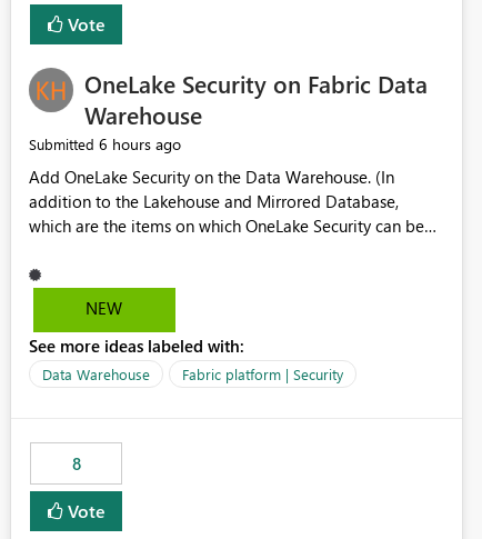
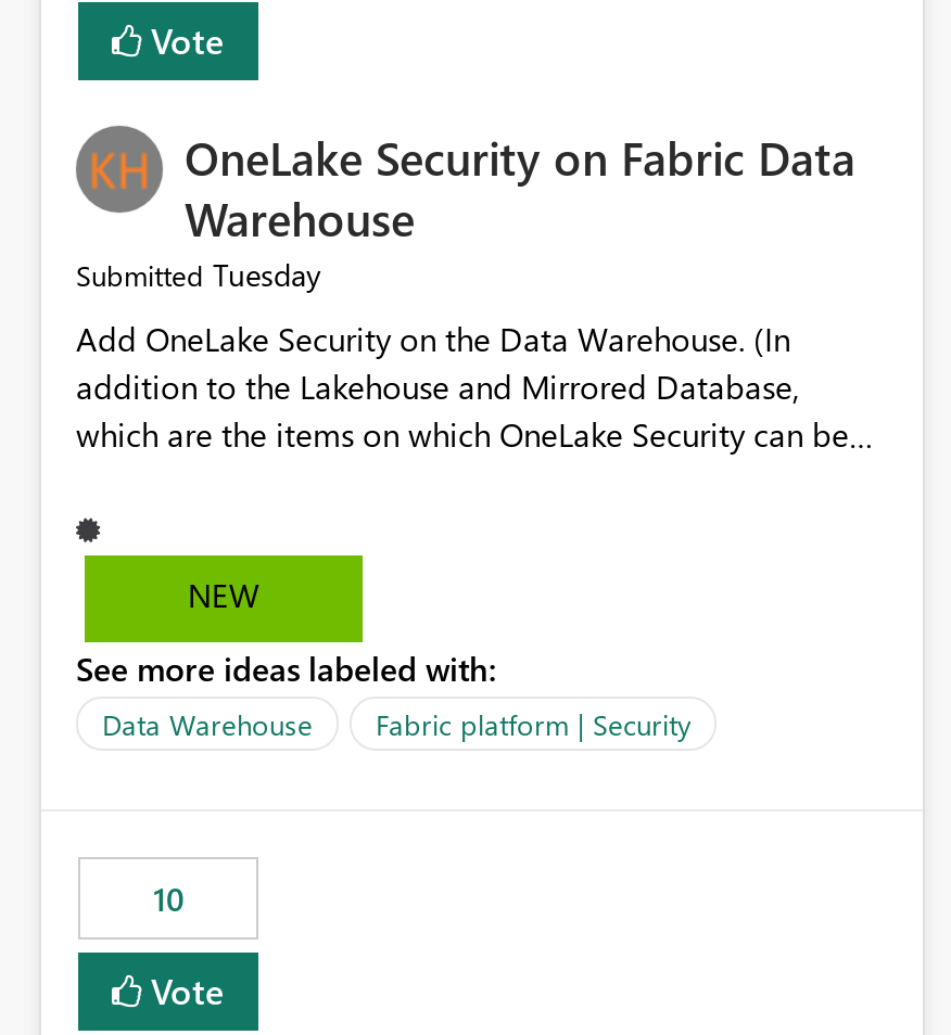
[29,134,181,155] Submitted 6 hours ago -> [76,255,321,296] Submitted Tuesday
[72,453,81,475] 8 -> [153,877,183,921] 10

